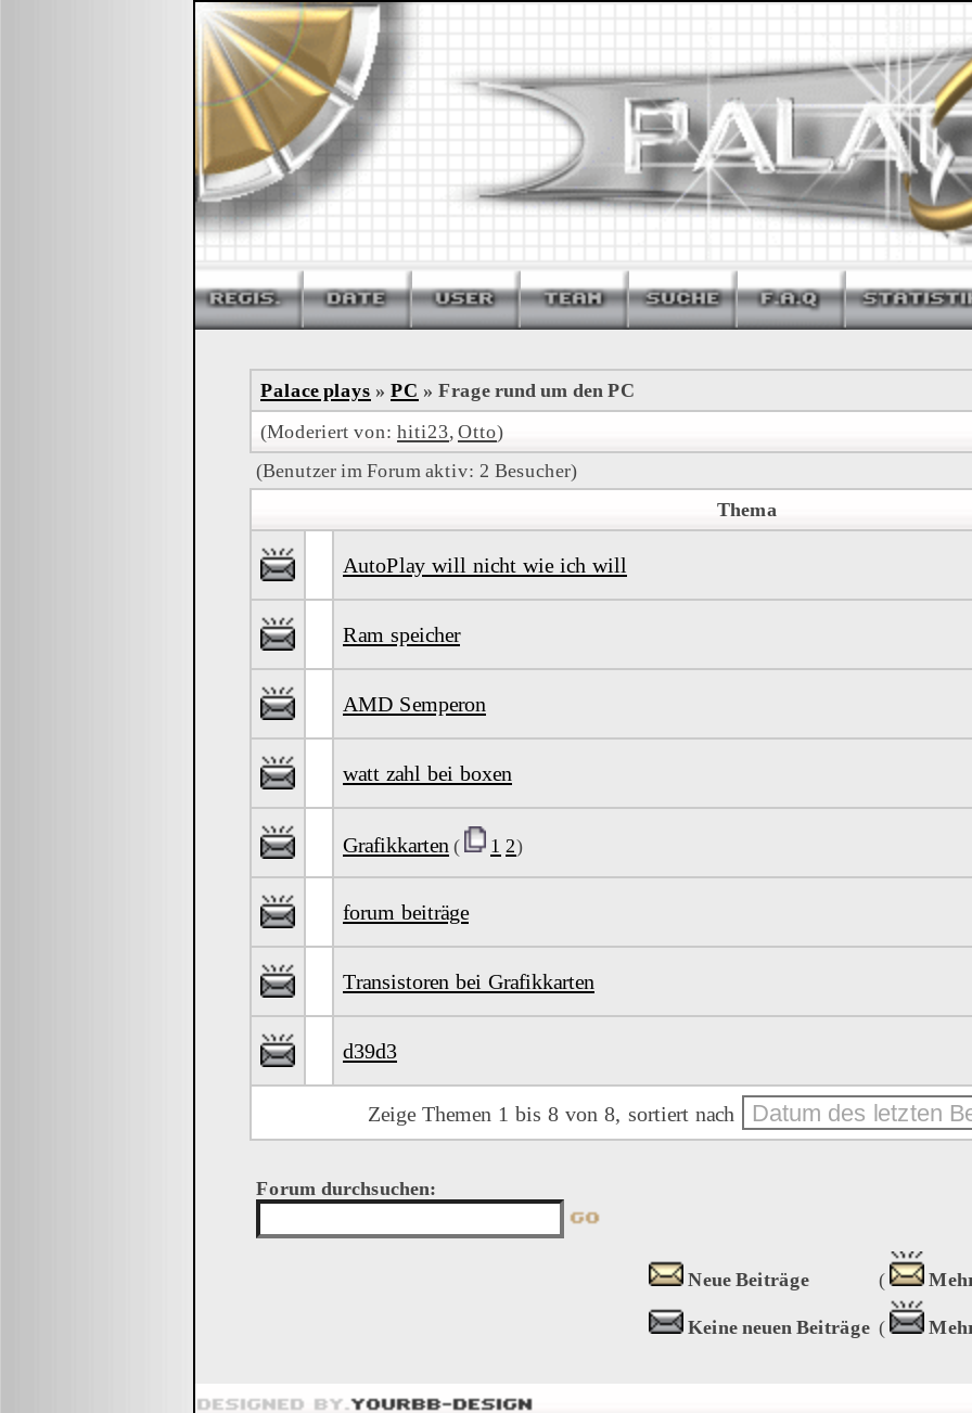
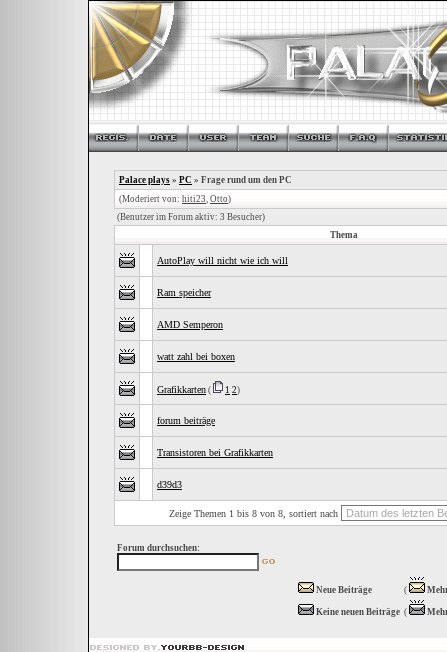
[256,460,577,481] (Benutzer im Forum aktiv: 2 Besucher) -> [117,212,265,222] (Benutzer im Forum aktiv: 3 Besucher)

